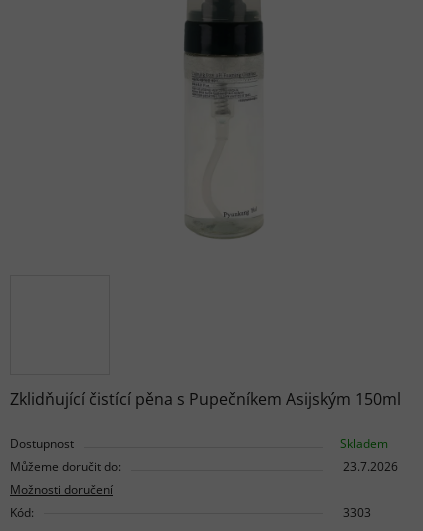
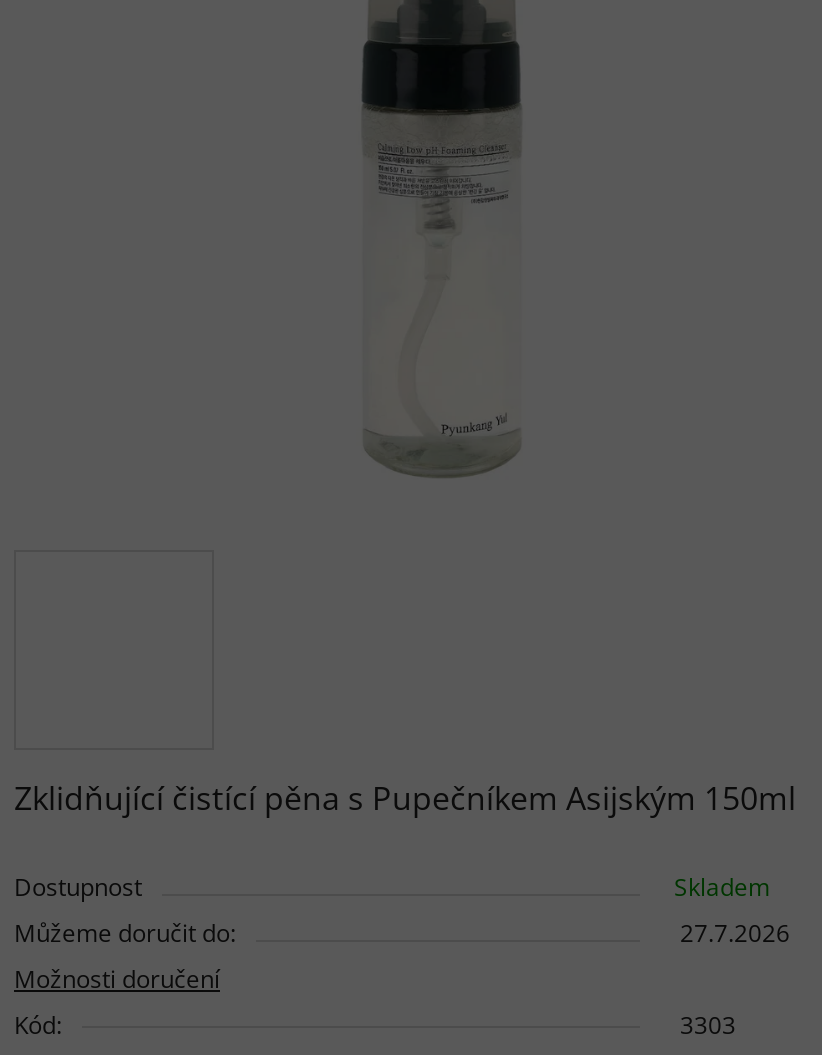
[343,458,398,475] 23.7.2026 -> [680,916,790,950] 27.7.2026

